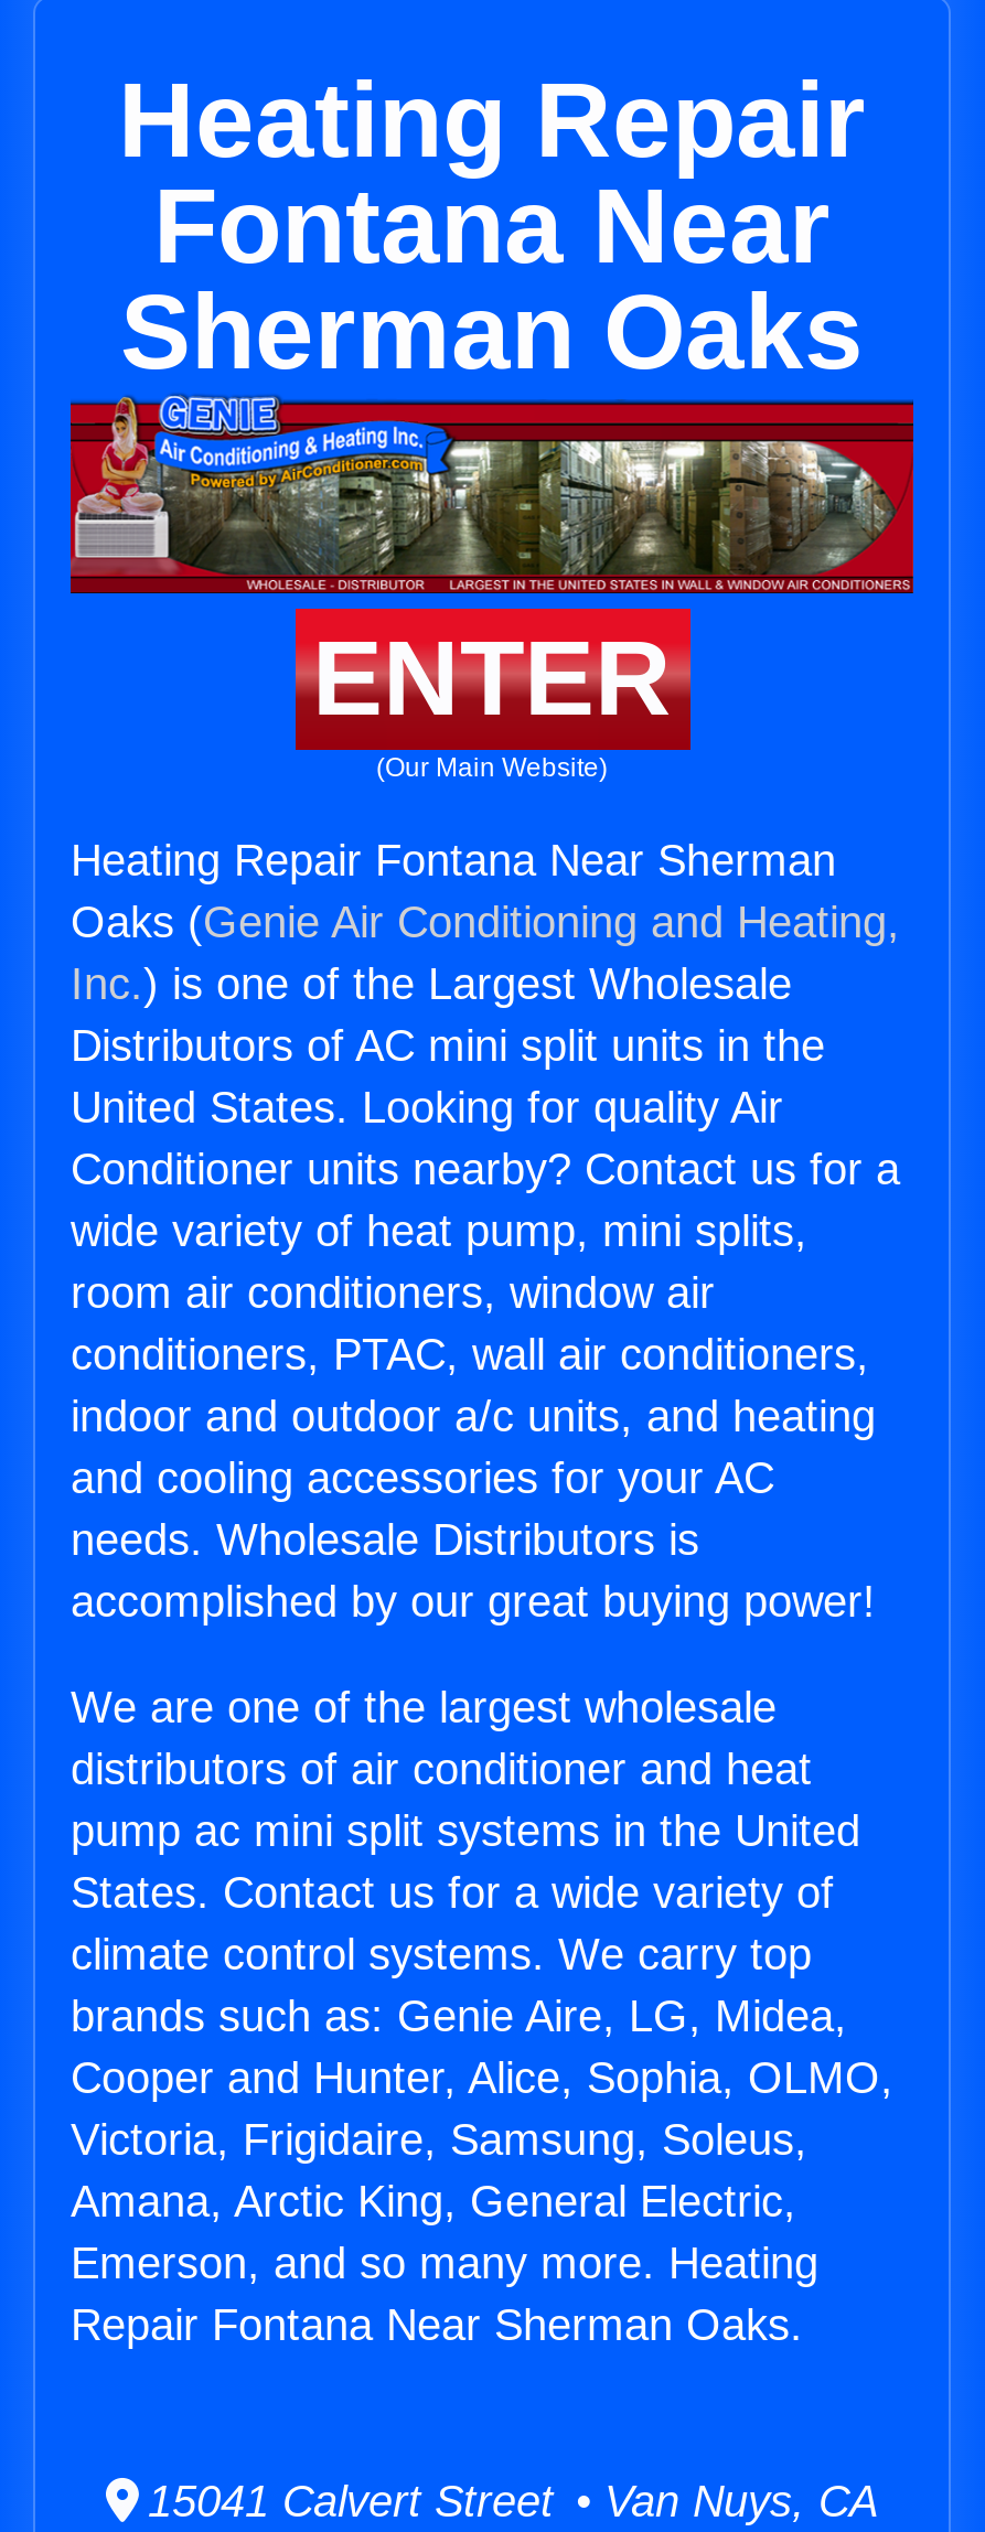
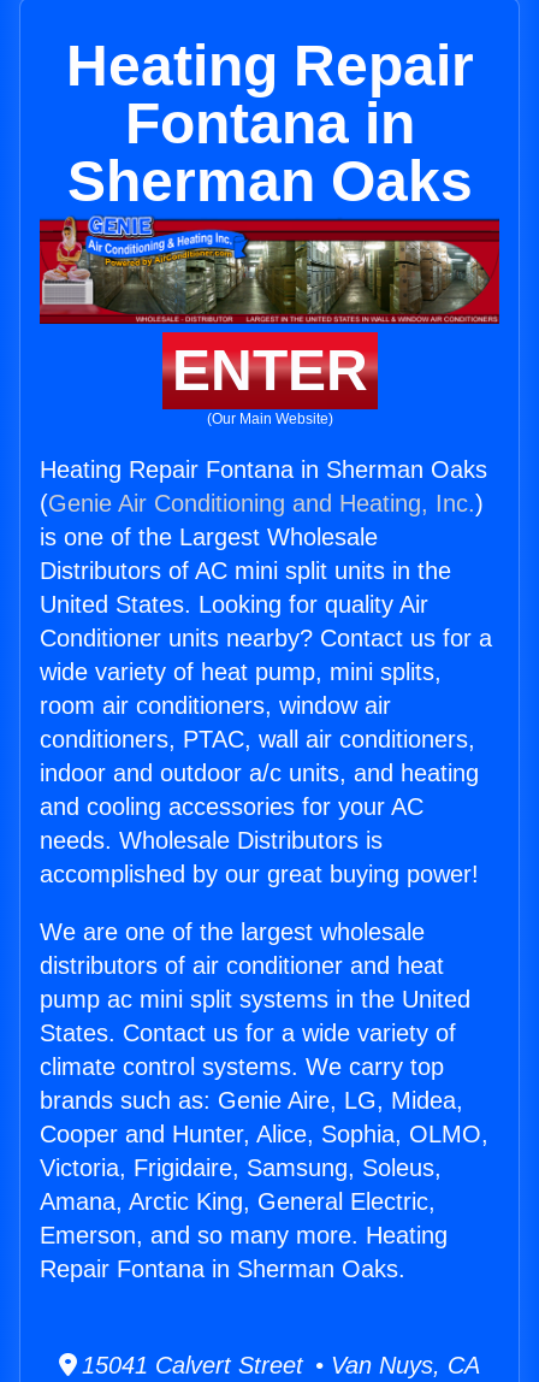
[153,168,831,285] Fontana Near -> [125,91,414,155] Fontana in
[71,836,900,1008] Heating Repair Fontana Near Sherman | Oaks (Genie Air Conditioning and Heating, | Inc.) is one of the Largest Wholesale -> [40,456,487,550] Heating Repair Fontana in Sherman Oaks | (Genie Air Conditioning and Heating, Inc.) | is one of the Largest Wholesale
[71,2301,803,2349] Repair Fontana Near Sherman Oaks. -> [40,1256,405,1282] Repair Fontana in Sherman Oaks.

